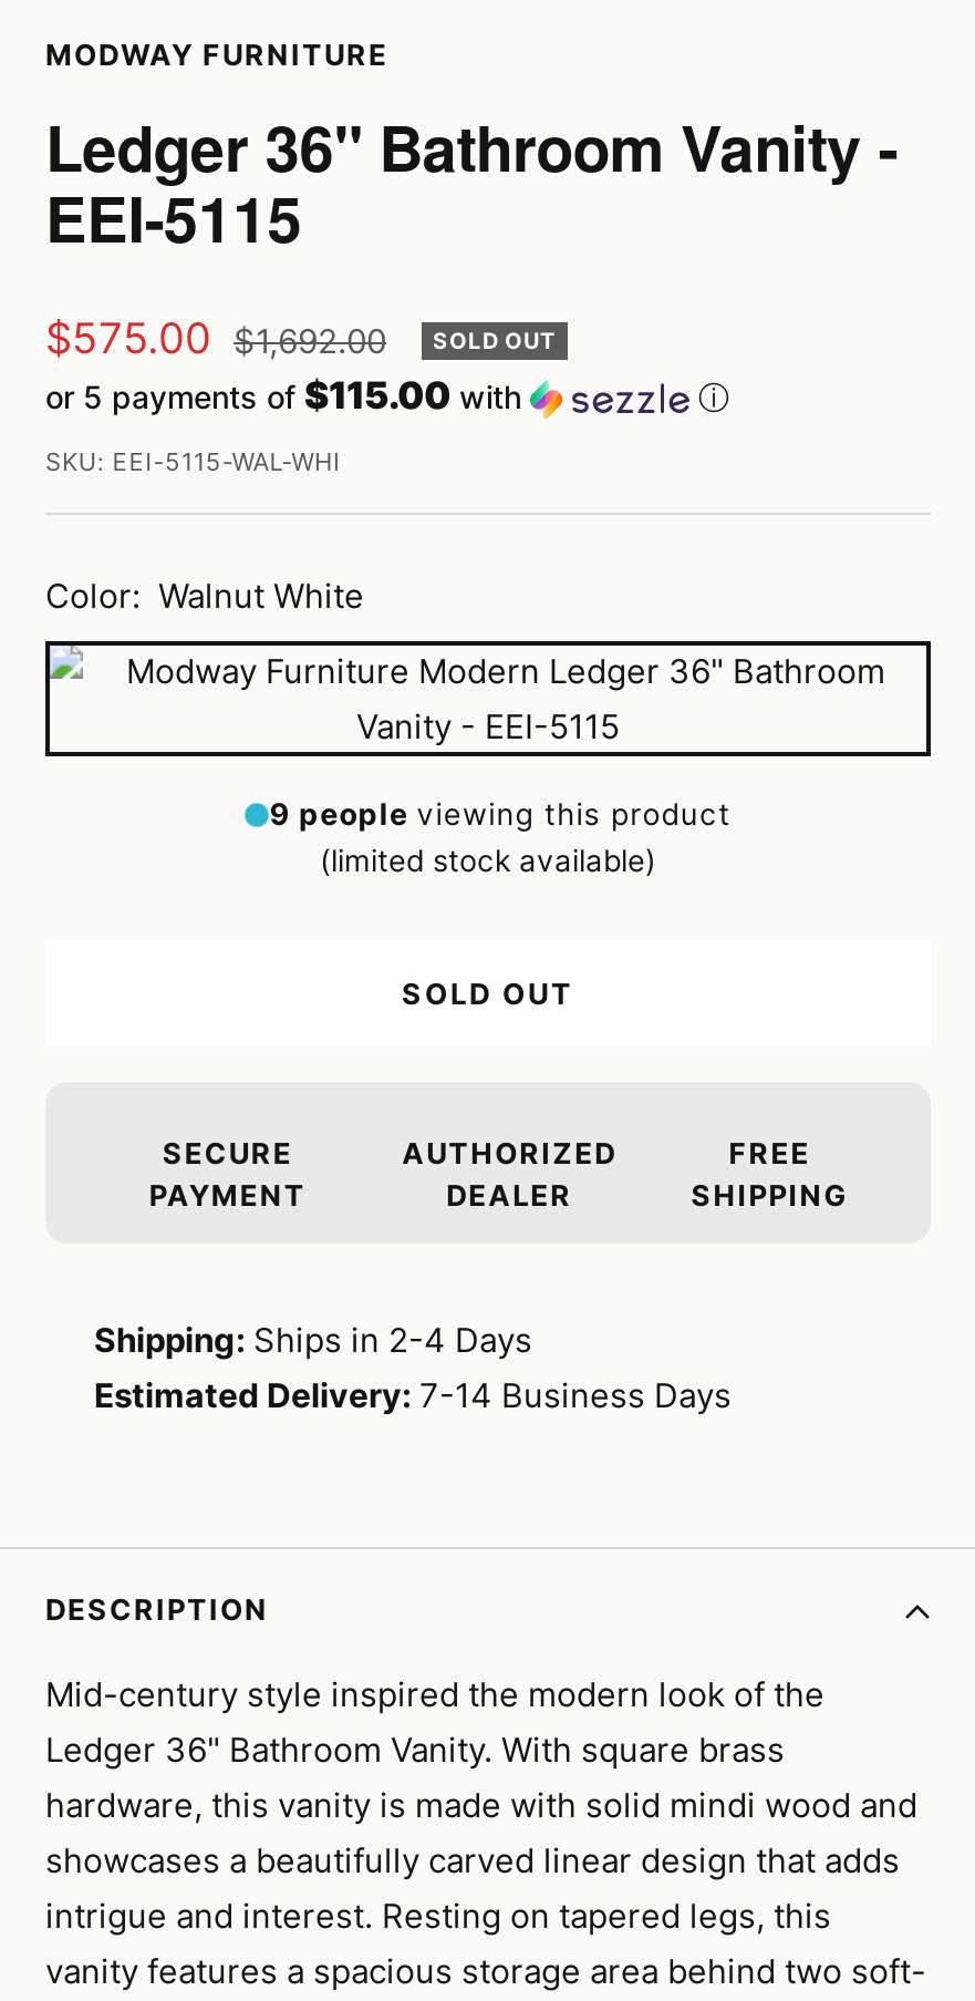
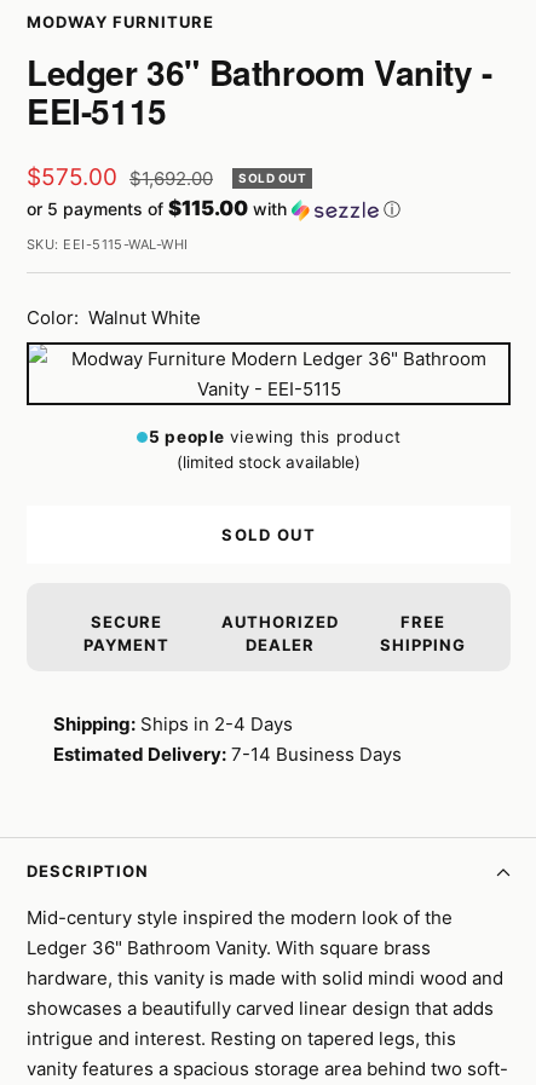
[270,797,731,832] 9 people viewing this product -> [149,427,401,447] 5 people viewing this product

